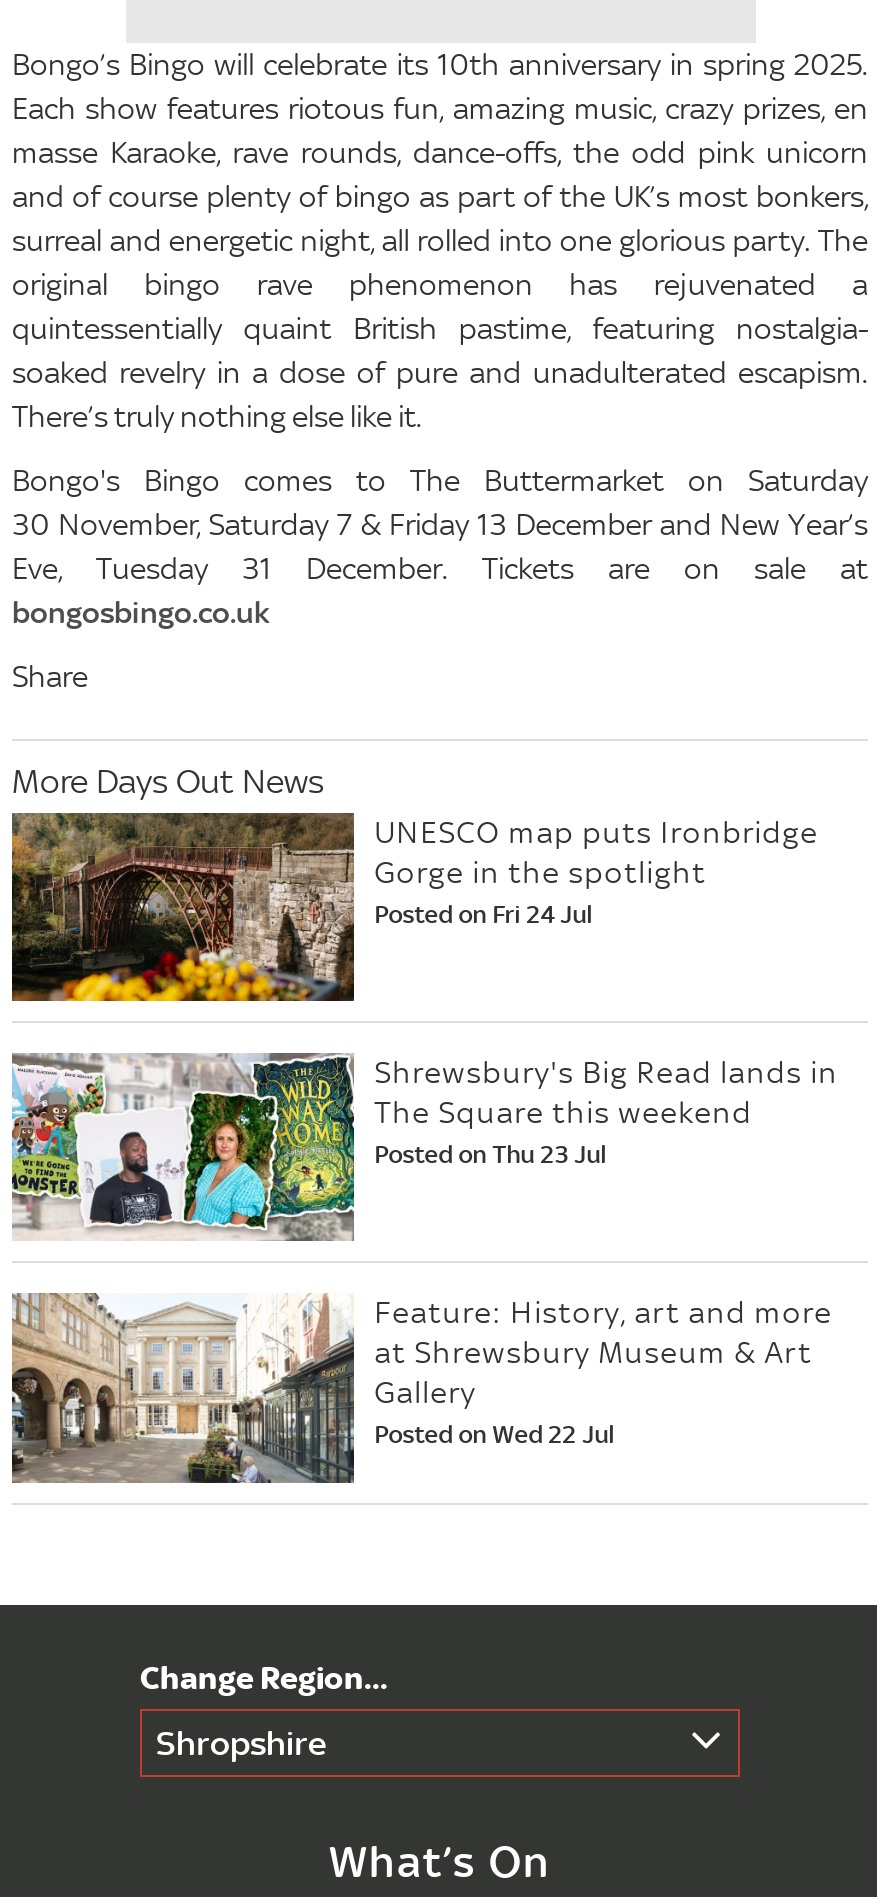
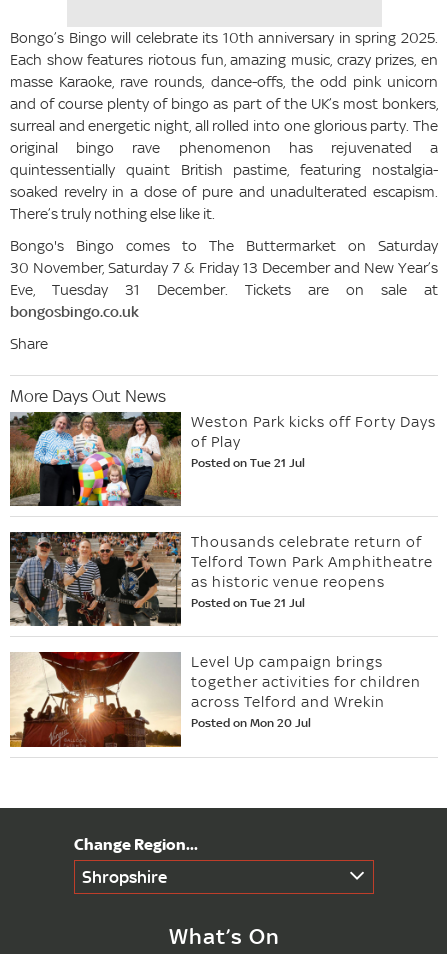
[10,811,818,1003] [image] | UNESCO map puts Ironbridge | Gorge in the spotlight | Posted on Fri 24 Jul -> [9,412,436,507] [image] | Weston Park kicks off Forty Days | of Play | Posted on Tue 21 Jul
[12,1051,838,1241] [image] | Shrewsbury's Big Read lands in | The Square this weekend | Posted on Thu 23 Jul -> [9,531,433,627] [image] | Thousands celebrate return of | Telford Town Park Amphitheatre | as historic venue reopens | Posted on Tue 21 Jul
[10,1293,832,1485] [image] | Feature: History, art and more | at Shrewsbury Museum & Art | Gallery | Posted on Wed 22 Jul -> [9,651,421,748] [image] | Level Up campaign brings | together activities for children | across Telford and Wrekin | Posted on Mon 20 Jul

